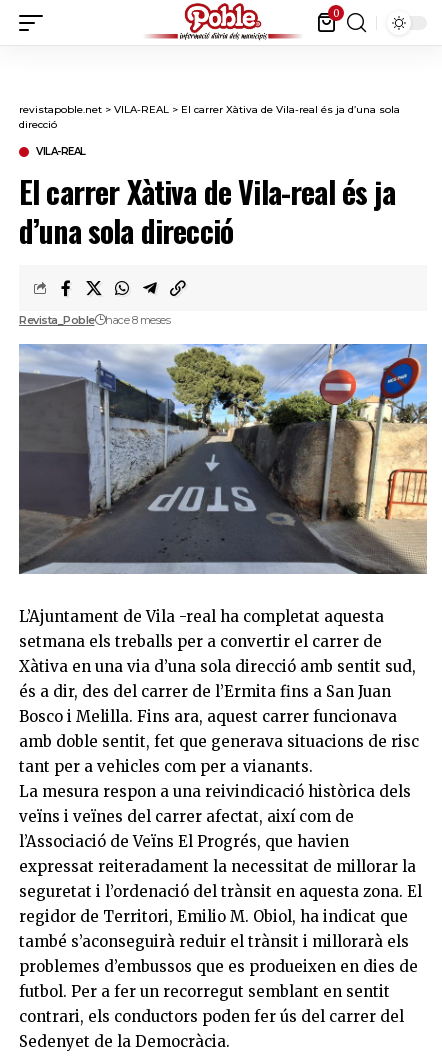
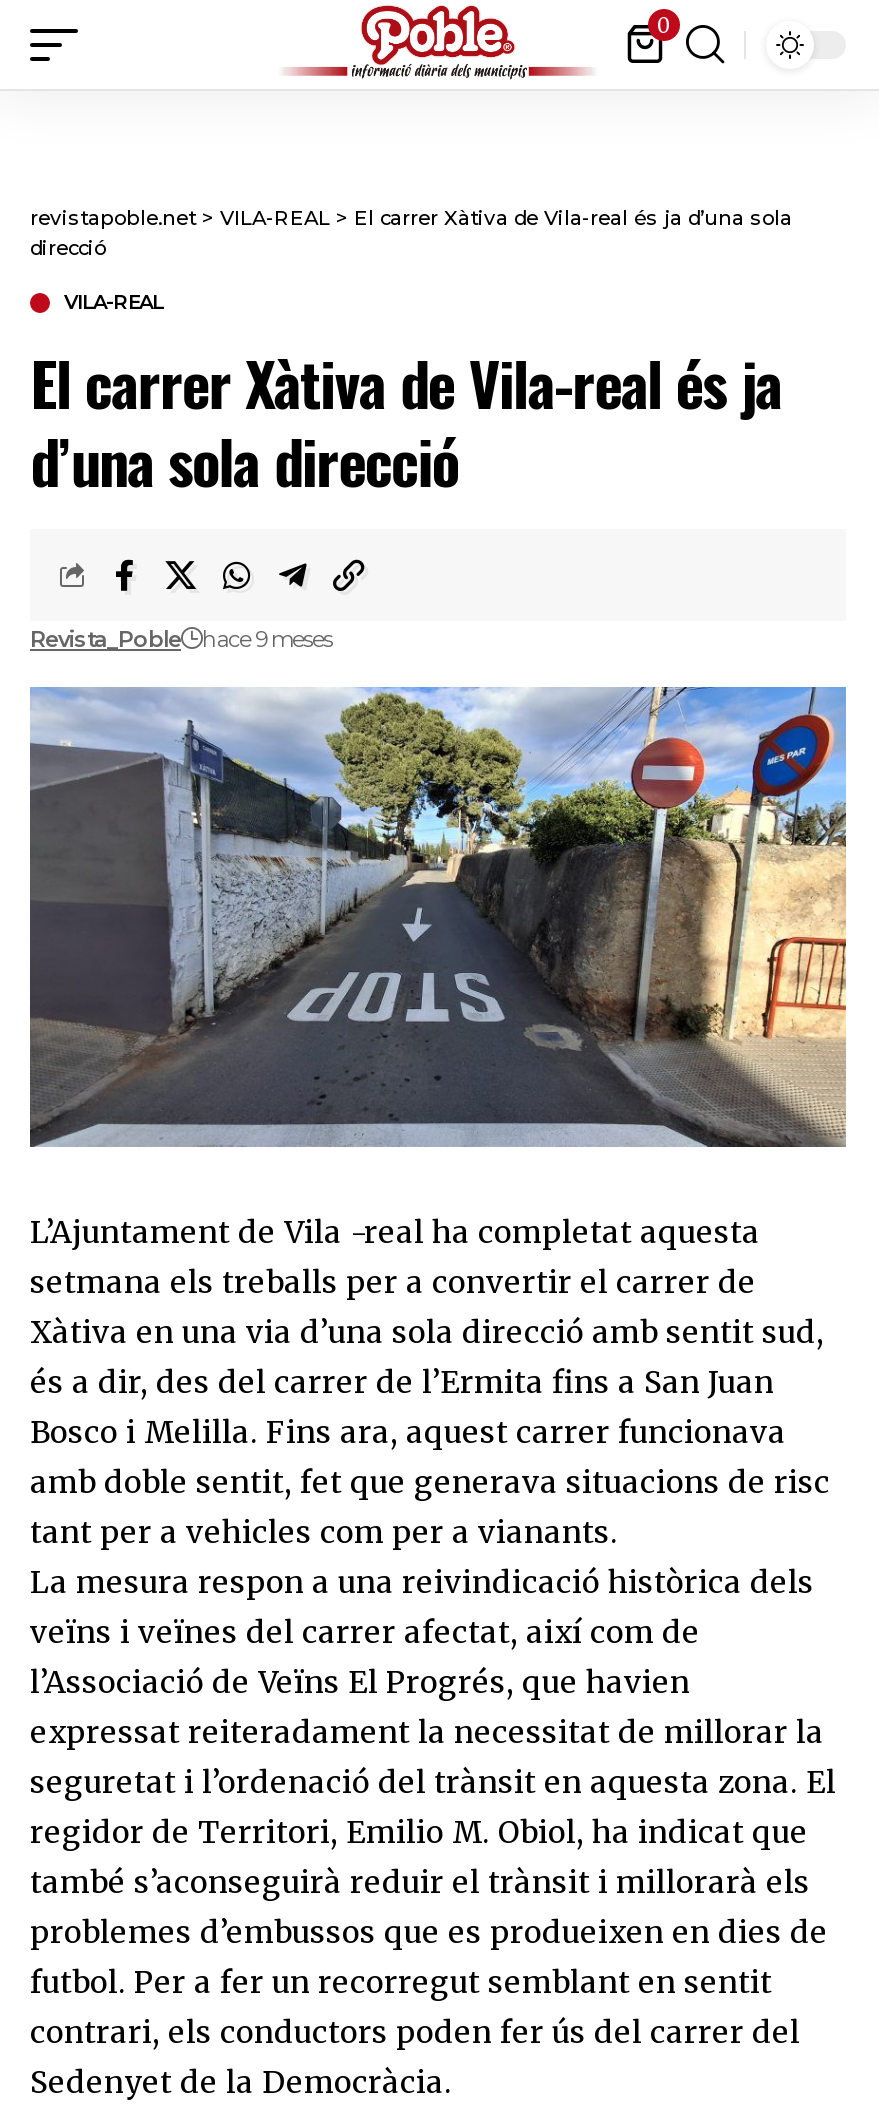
[19,313,170,327] Revista_Poble hace 8 meses -> [30,625,332,653] Revista_Poble hace 9 meses

